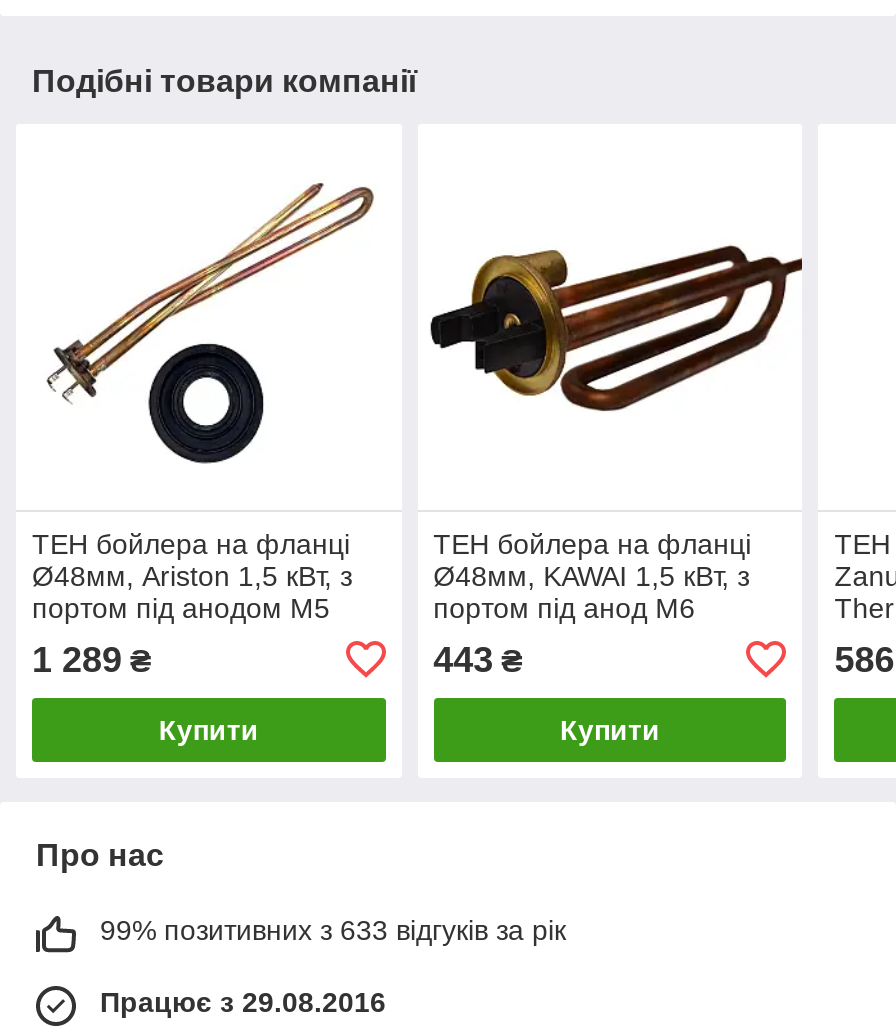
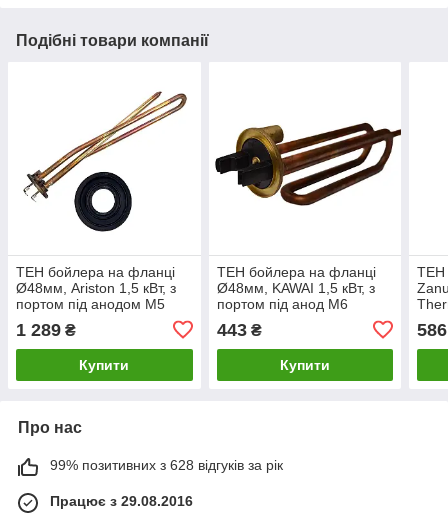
[100,914,566,946] 99% позитивних з 633 відгуків за рік -> [50,457,283,473] 99% позитивних з 628 відгуків за рік

